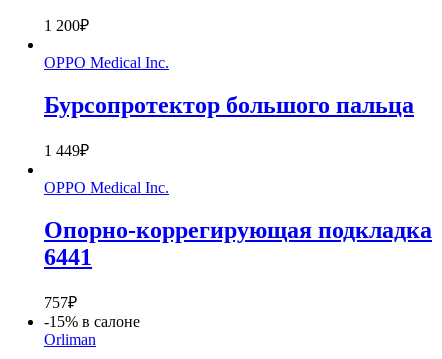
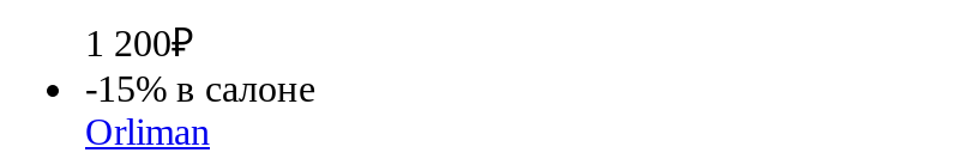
[44,54,432,311] OPPO Medical Inc. | Бурсопротектор большого пальца | 1 449₽ | OPPO Medical Inc. | Опорно-коррегирующая подкладка | 6441 | 757₽ -> none

